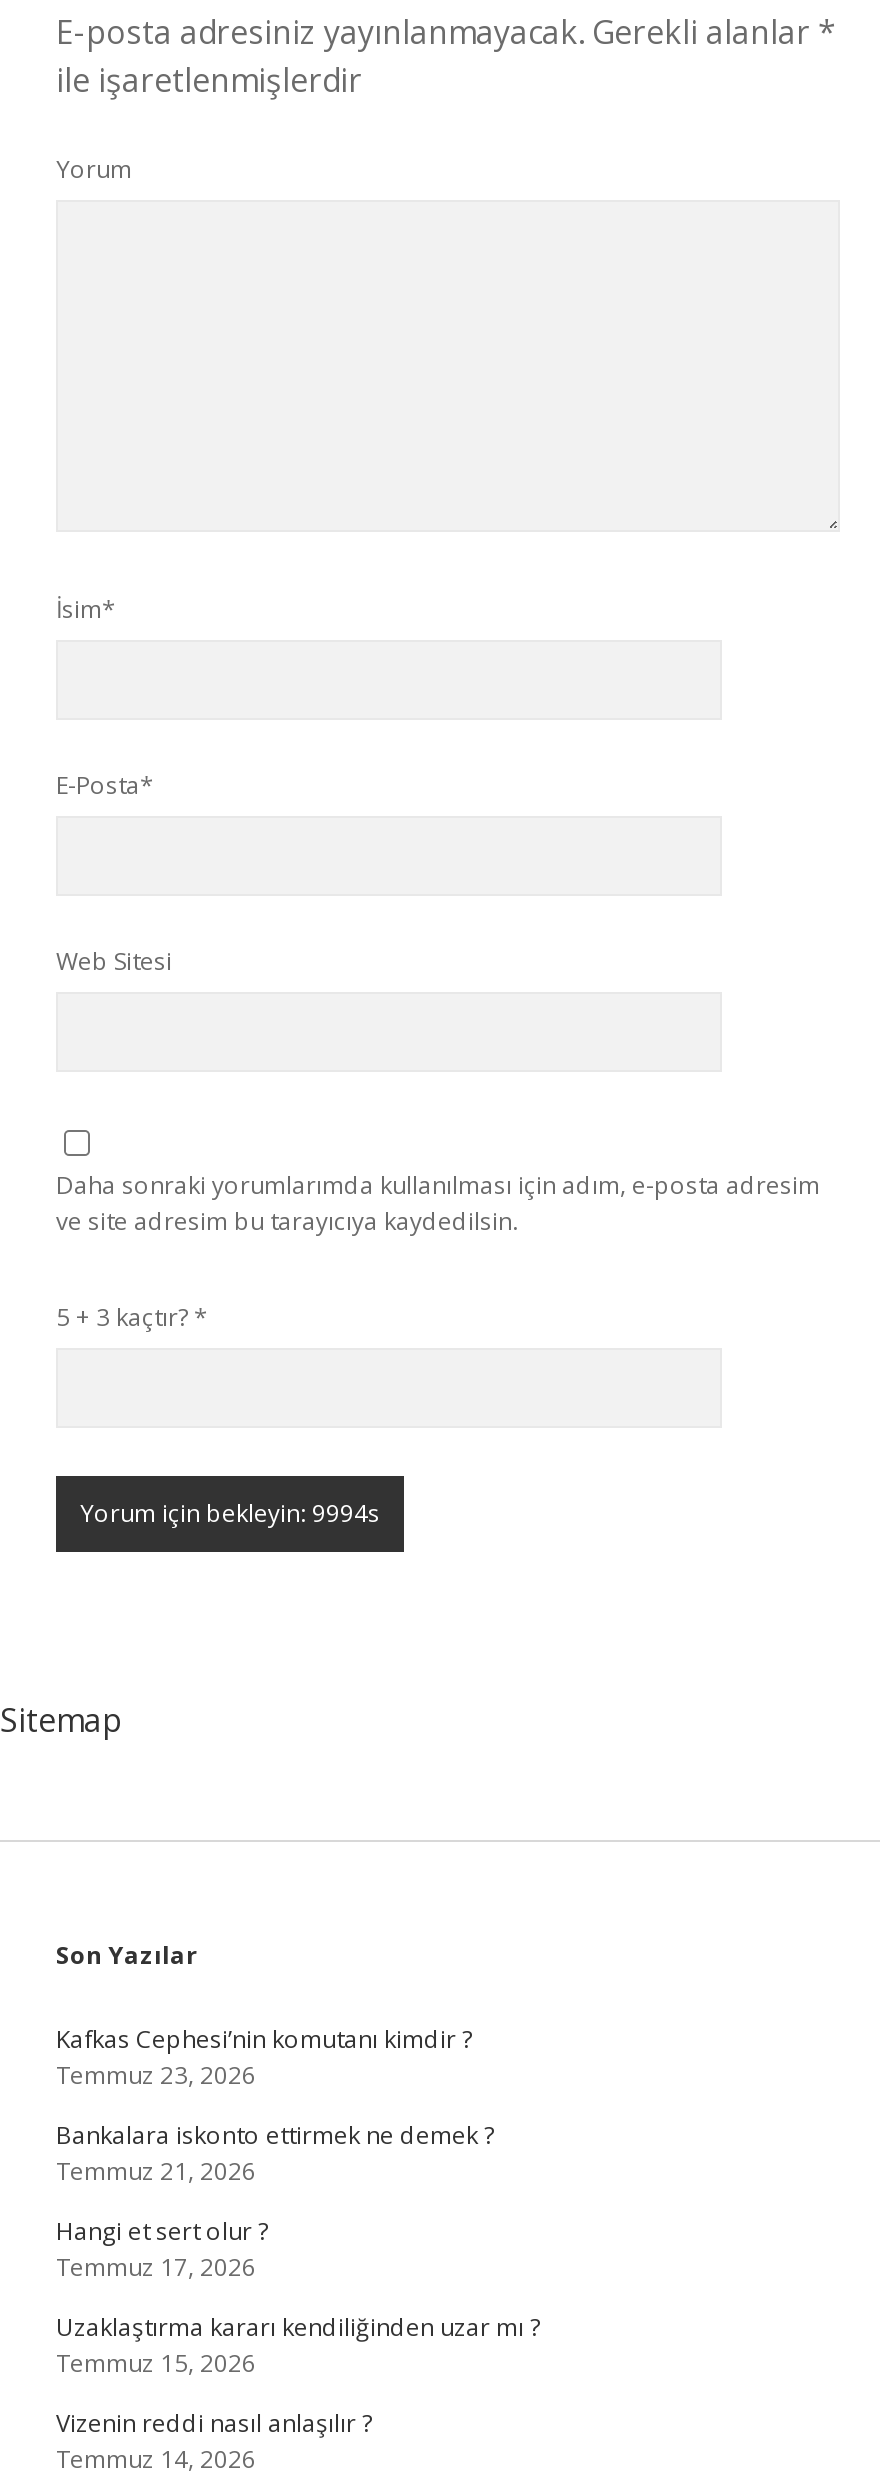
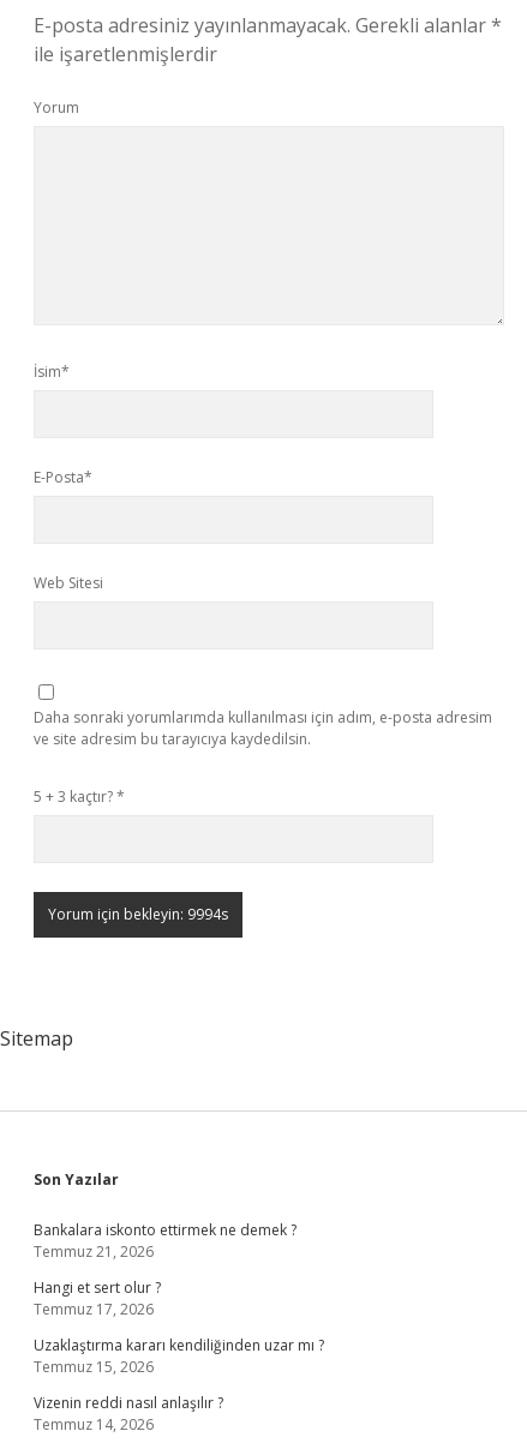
[56,2022,472,2092] Kafkas Cephesi’nin komutanı kimdir ? | Temmuz 23, 2026 -> none

